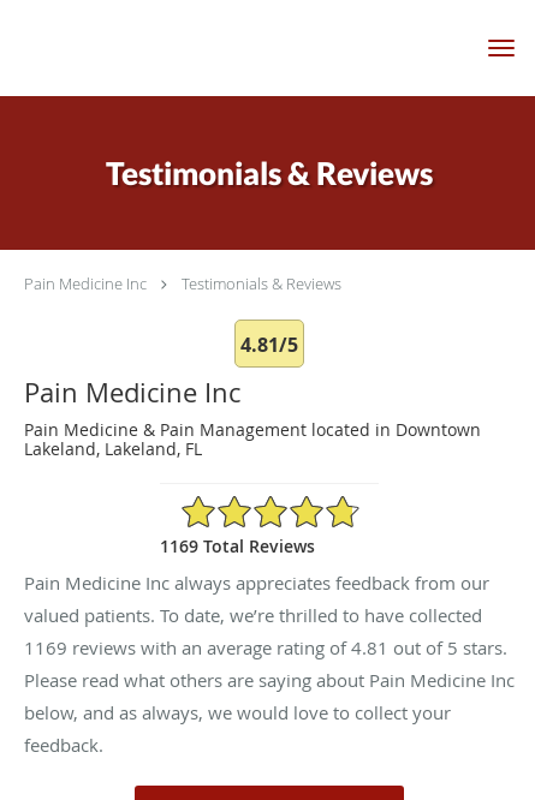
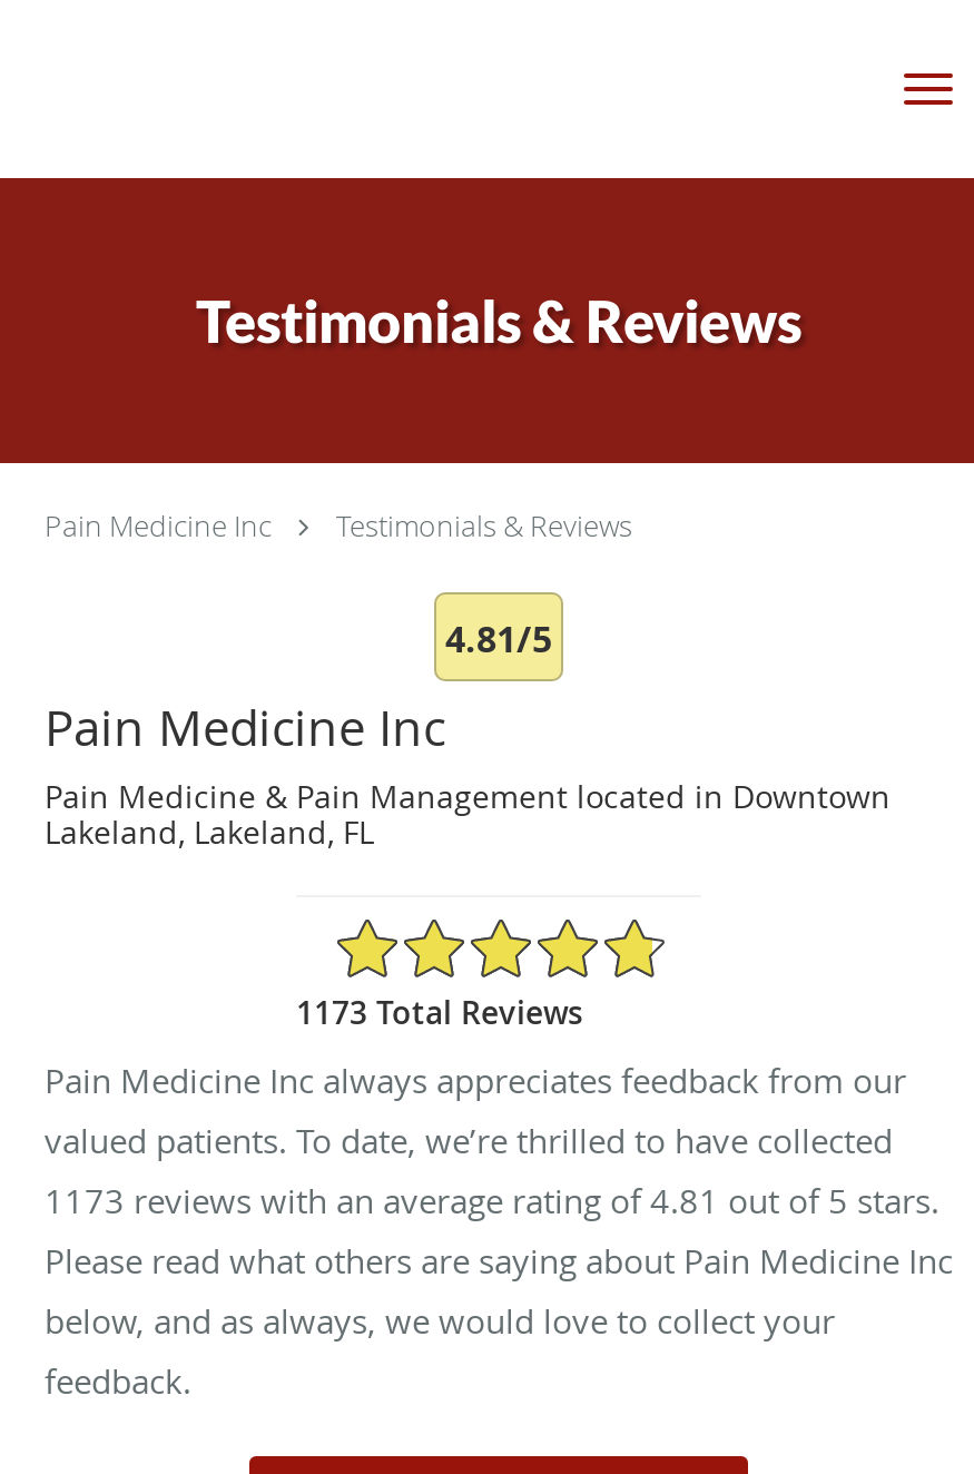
[160,534,315,557] 1169 Total Reviews -> [296,990,583,1032] 1173 Total Reviews
[24,635,507,659] 1169 reviews with an average rating of 4.81 out of 5 stars. -> [45,1177,939,1221] 1173 reviews with an average rating of 4.81 out of 5 stars.

